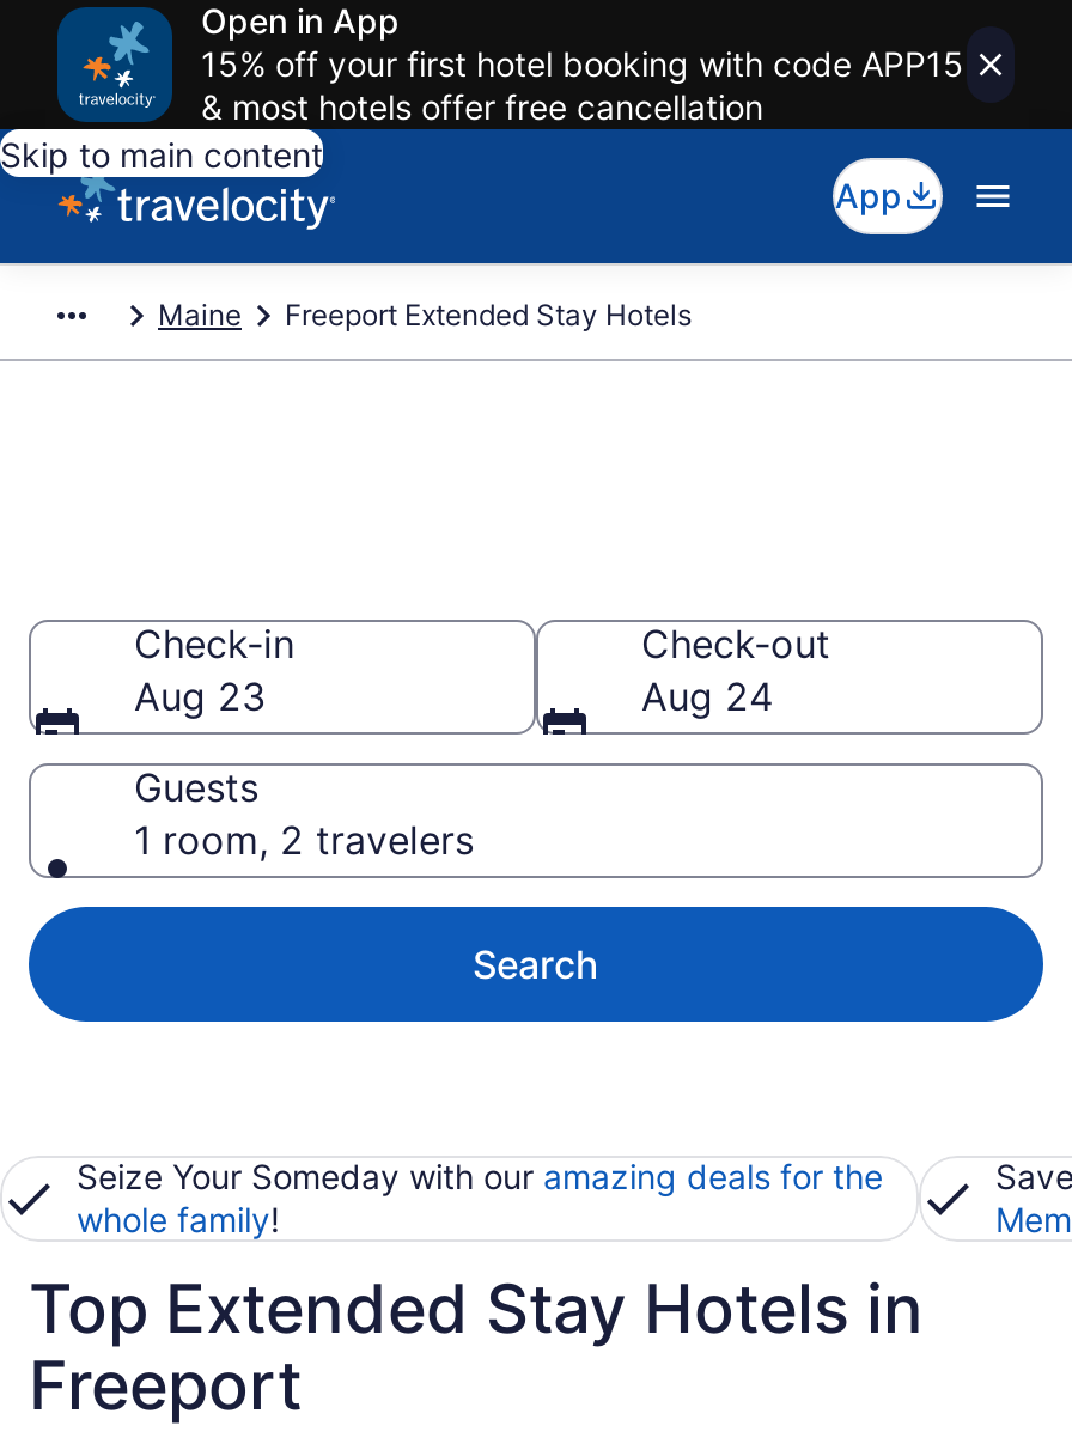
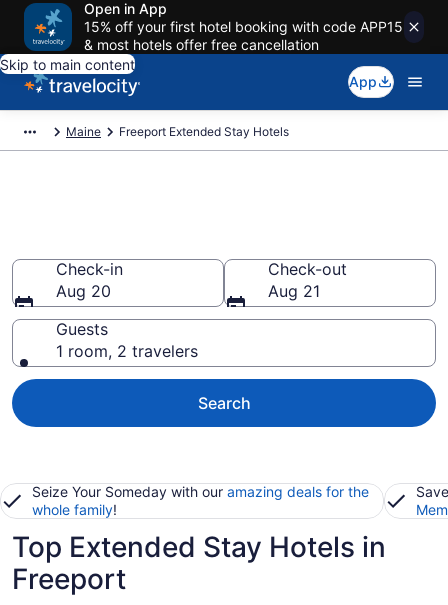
[134,672,266,720] Aug 23 -> [56,281,111,301] Aug 20
[641,672,773,720] Aug 24 -> [268,281,320,301] Aug 21

